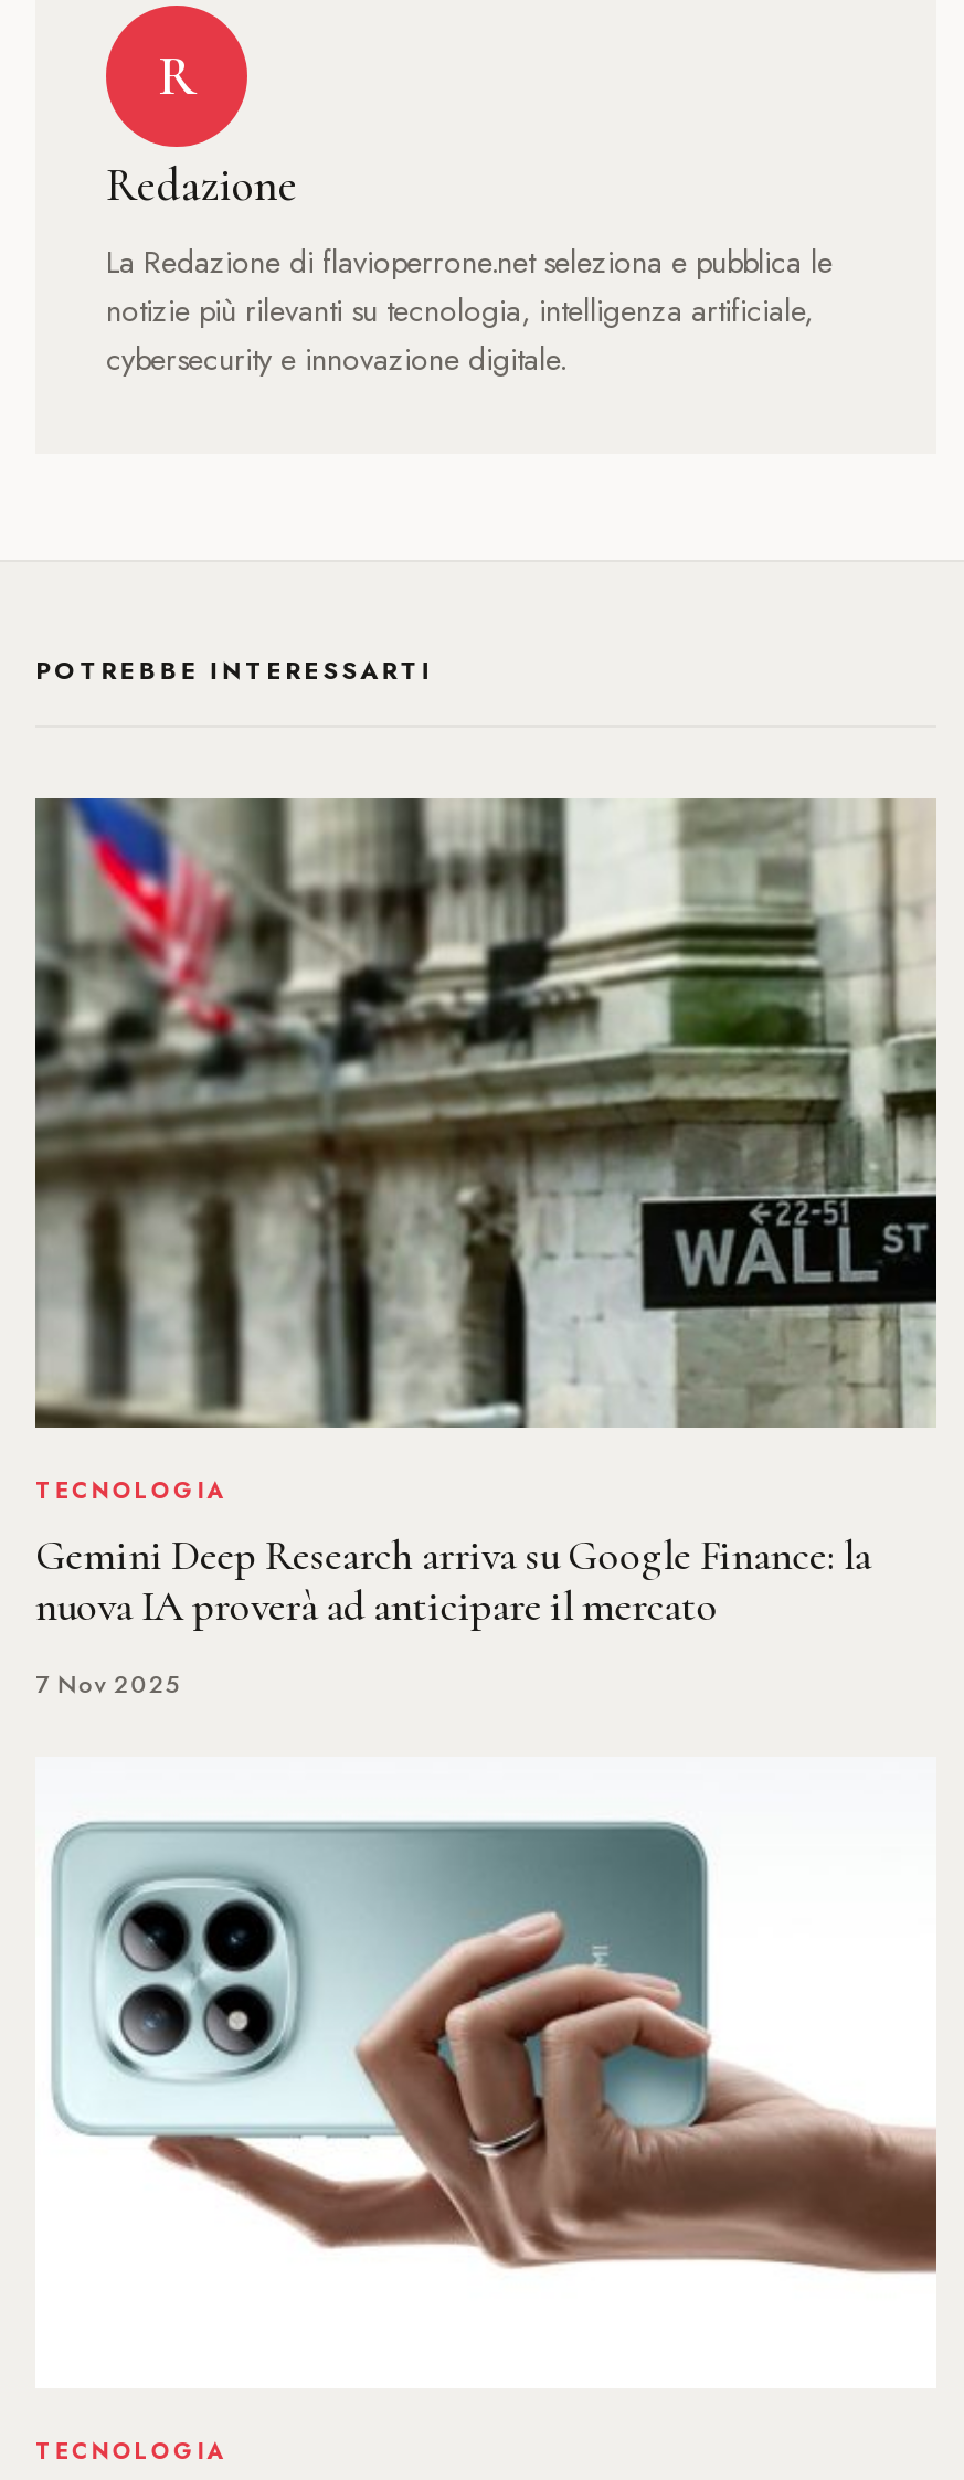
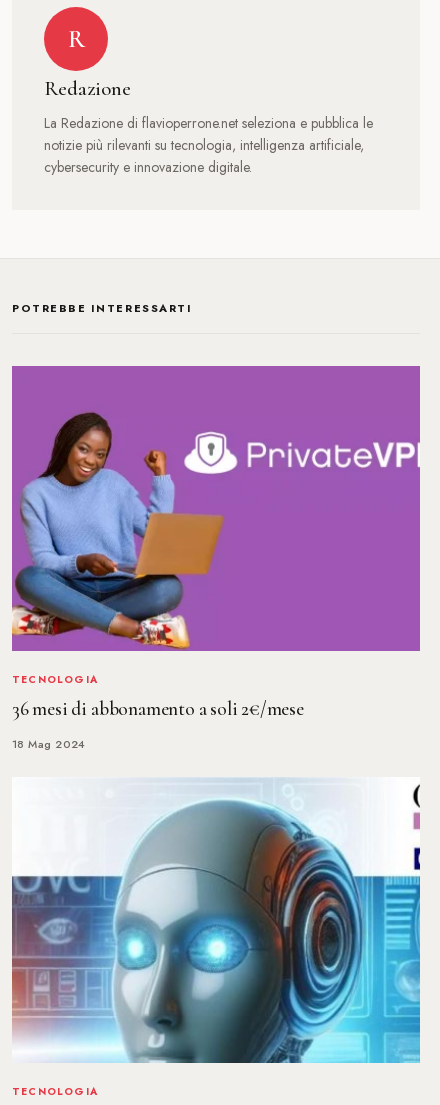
[33,796,939,1430] [image] -> [11,365,421,652] [image]
[35,1530,871,1634] Gemini Deep Research arriva su Google Finance: la | nuova IA proverà ad anticipare il mercato -> [12,697,304,721] 36 mesi di abbonamento a soli 2€/mese
[35,1667,182,1702] 7 Nov 2025 -> [12,736,86,752] 18 Mag 2024
[35,1761,939,2340] [image] -> [11,778,421,1064] [image]

